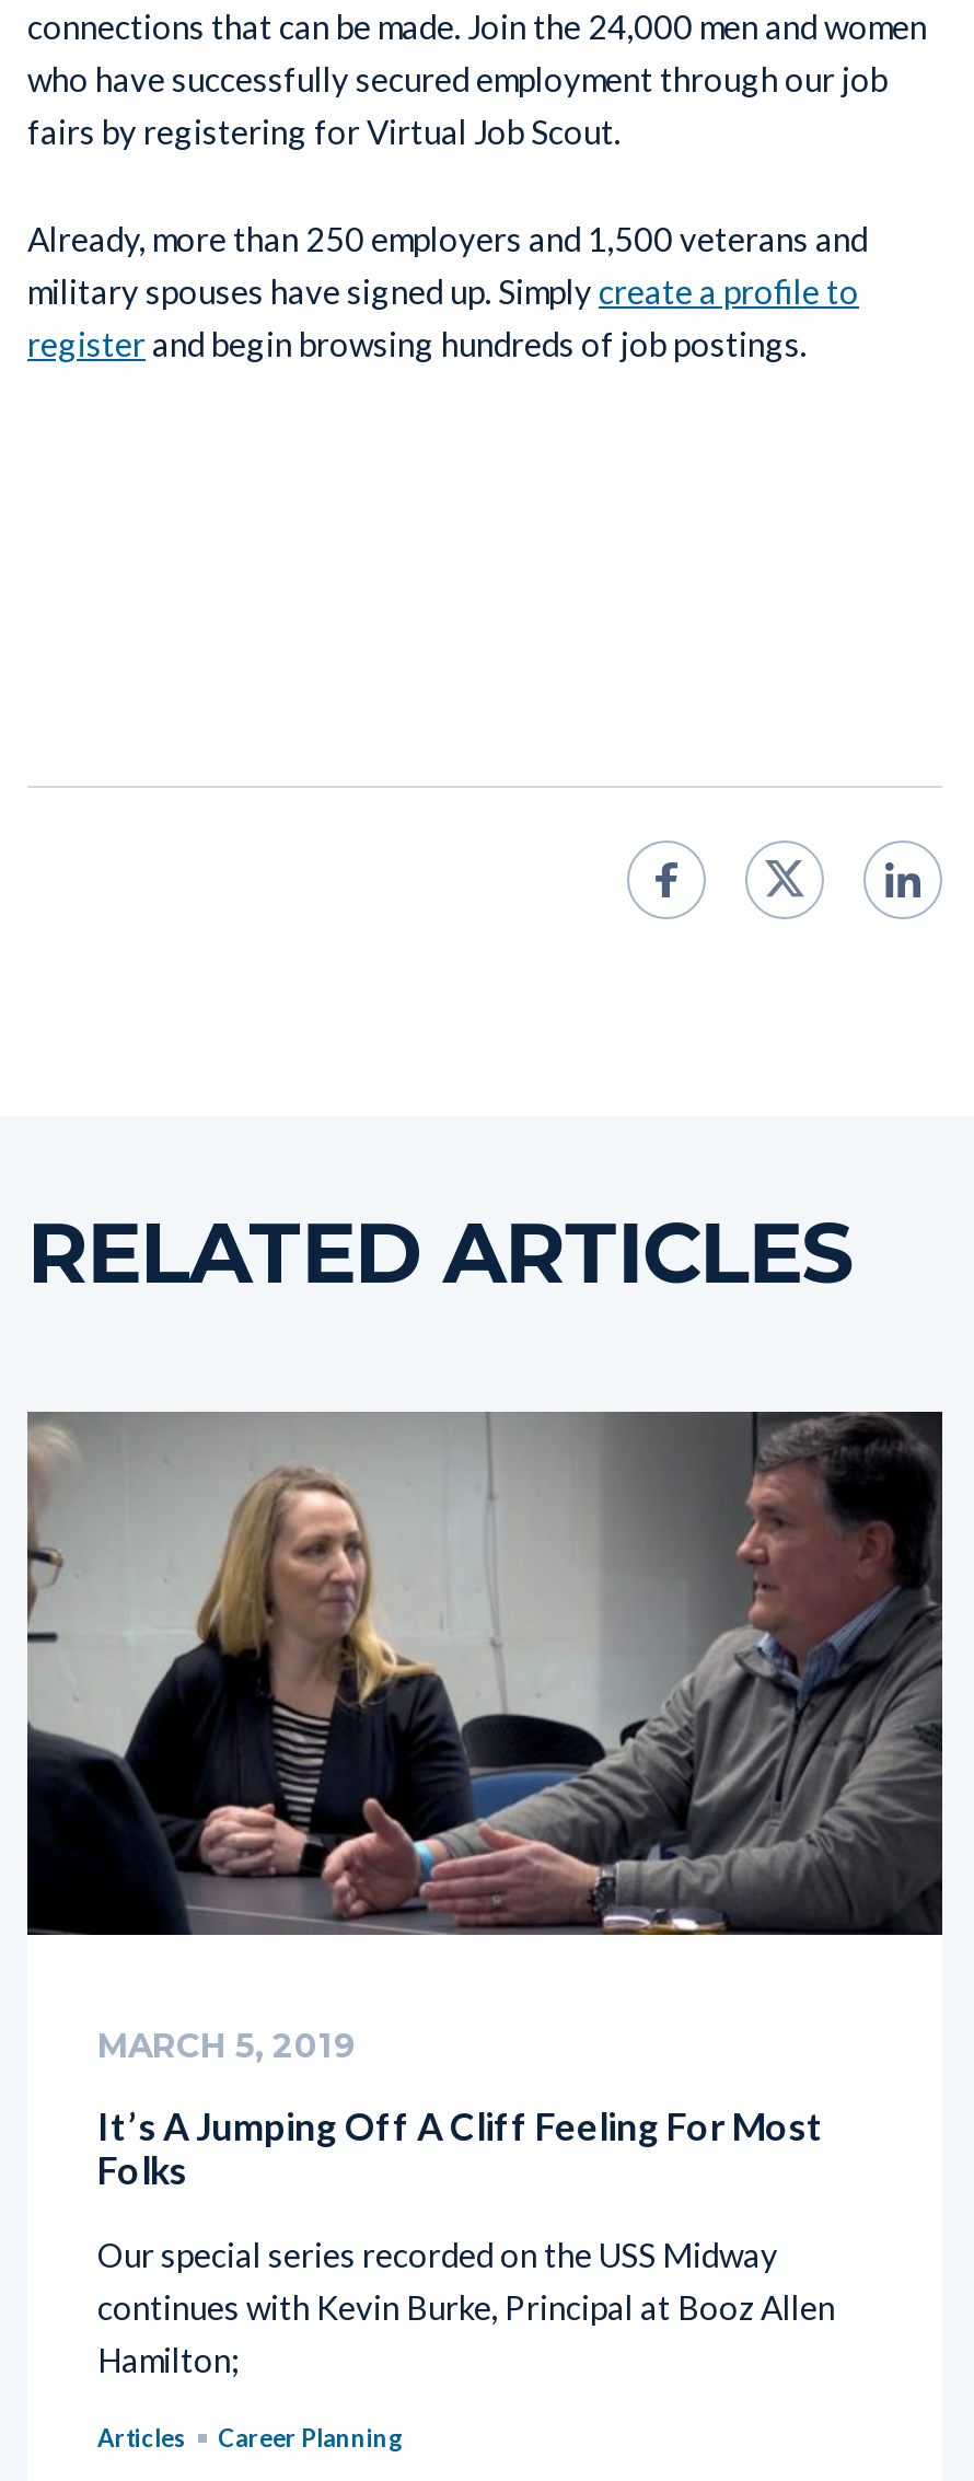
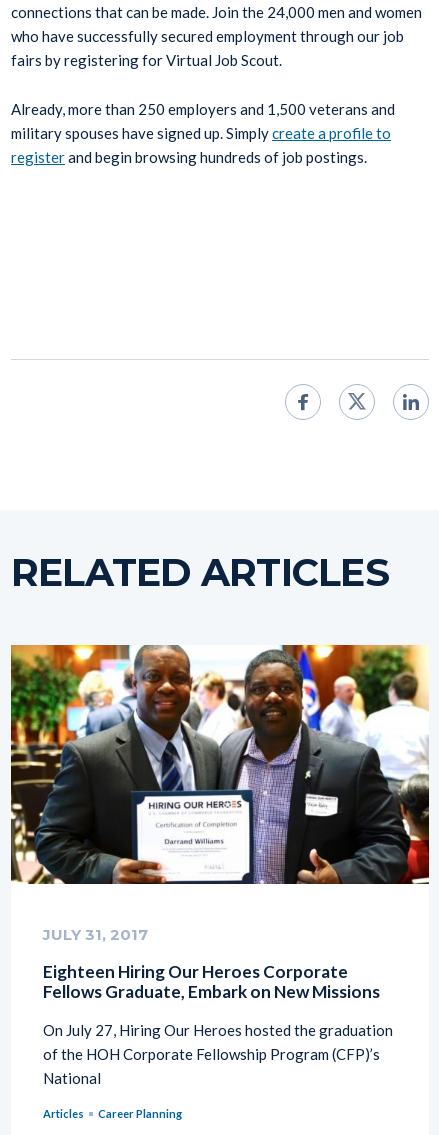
[25,1410,944,2066] [image] | MARCH 5, 2019 -> [10,644,430,944] [image] | JULY 31, 2017
[97,2103,824,2193] It’s A Jumping Off A Cliff Feeling For Most | Folks -> [43,961,380,1002] Eighteen Hiring Our Heroes Corporate | Fellows Graduate, Embark on New Missions
[97,2234,835,2379] Our special series recorded on the USS Midway | continues with Kevin Burke, Principal at Booz Allen | Hamilton; -> [43,1021,393,1087] On July 27, Hiring Our Heroes hosted the graduation | of the HOH Corporate Fellowship Program (CFP)’s | National

